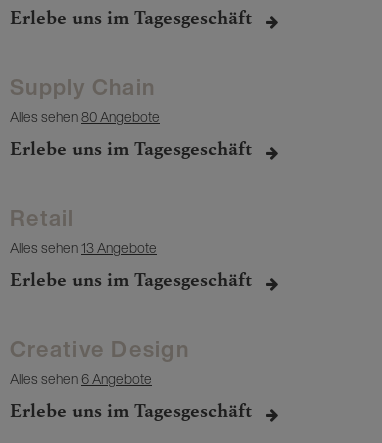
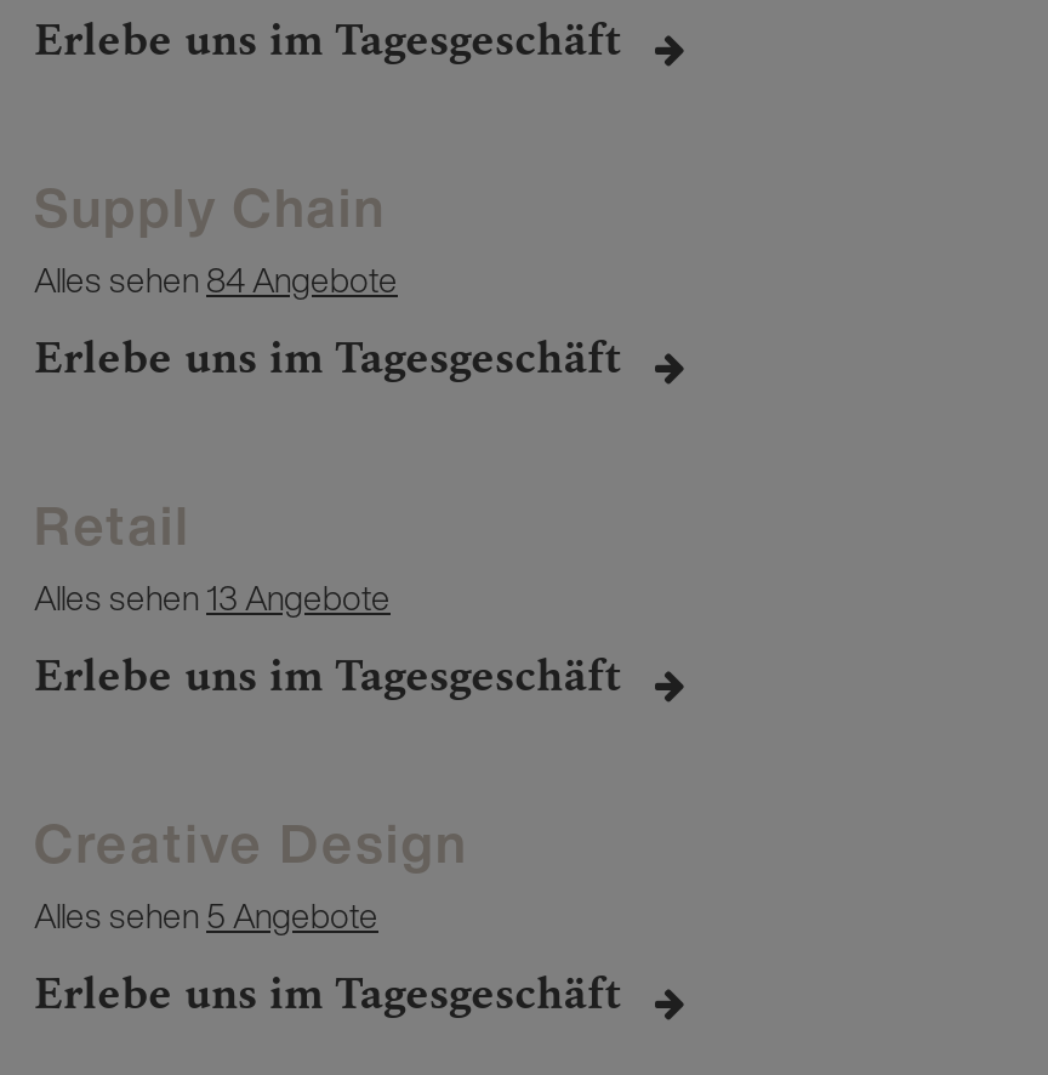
[10,106,160,127] Alles sehen 80 Angebote -> [34,254,398,305] Alles sehen 84 Angebote
[10,368,152,389] Alles sehen 6 Angebote -> [34,889,378,940] Alles sehen 5 Angebote

